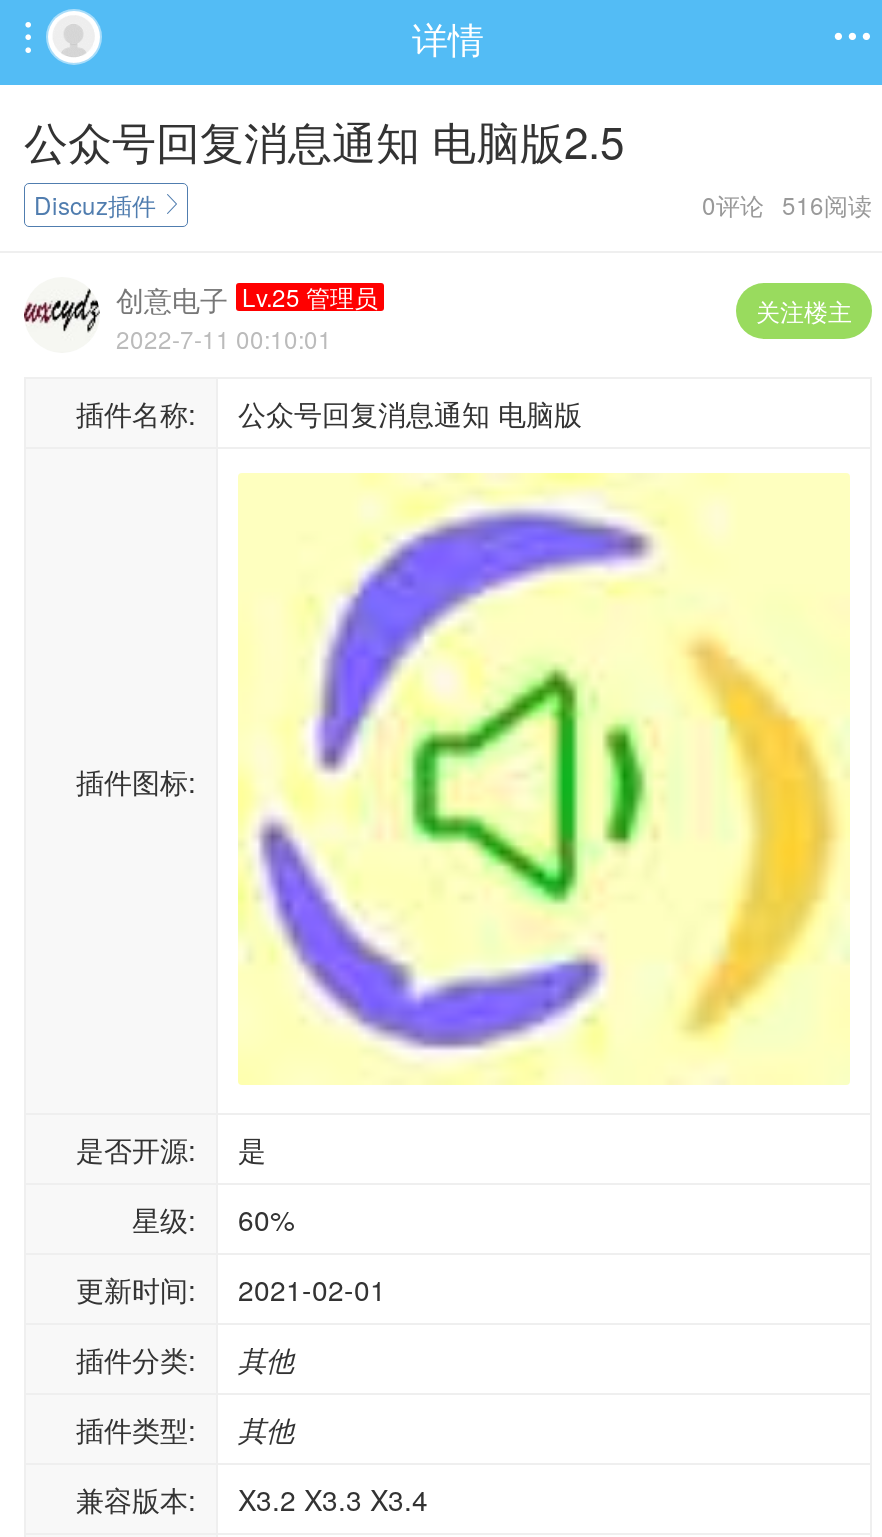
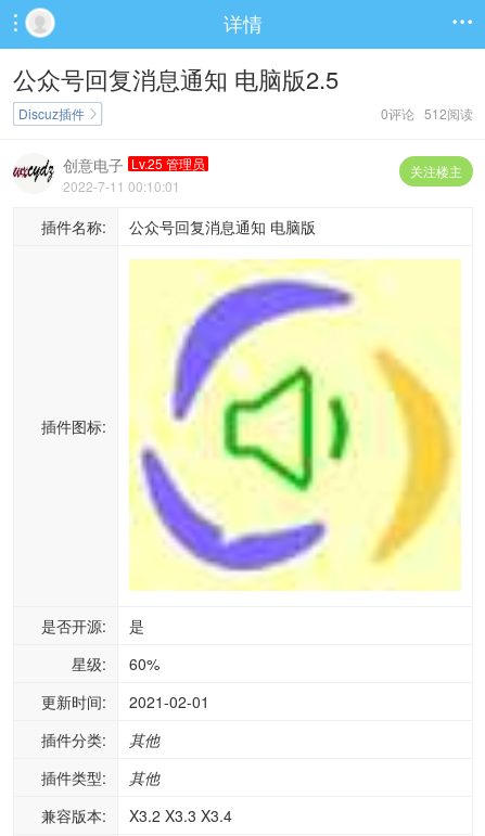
[702,187,872,221] 0评论 516阅读 -> [381,104,473,123] 0评论 512阅读

